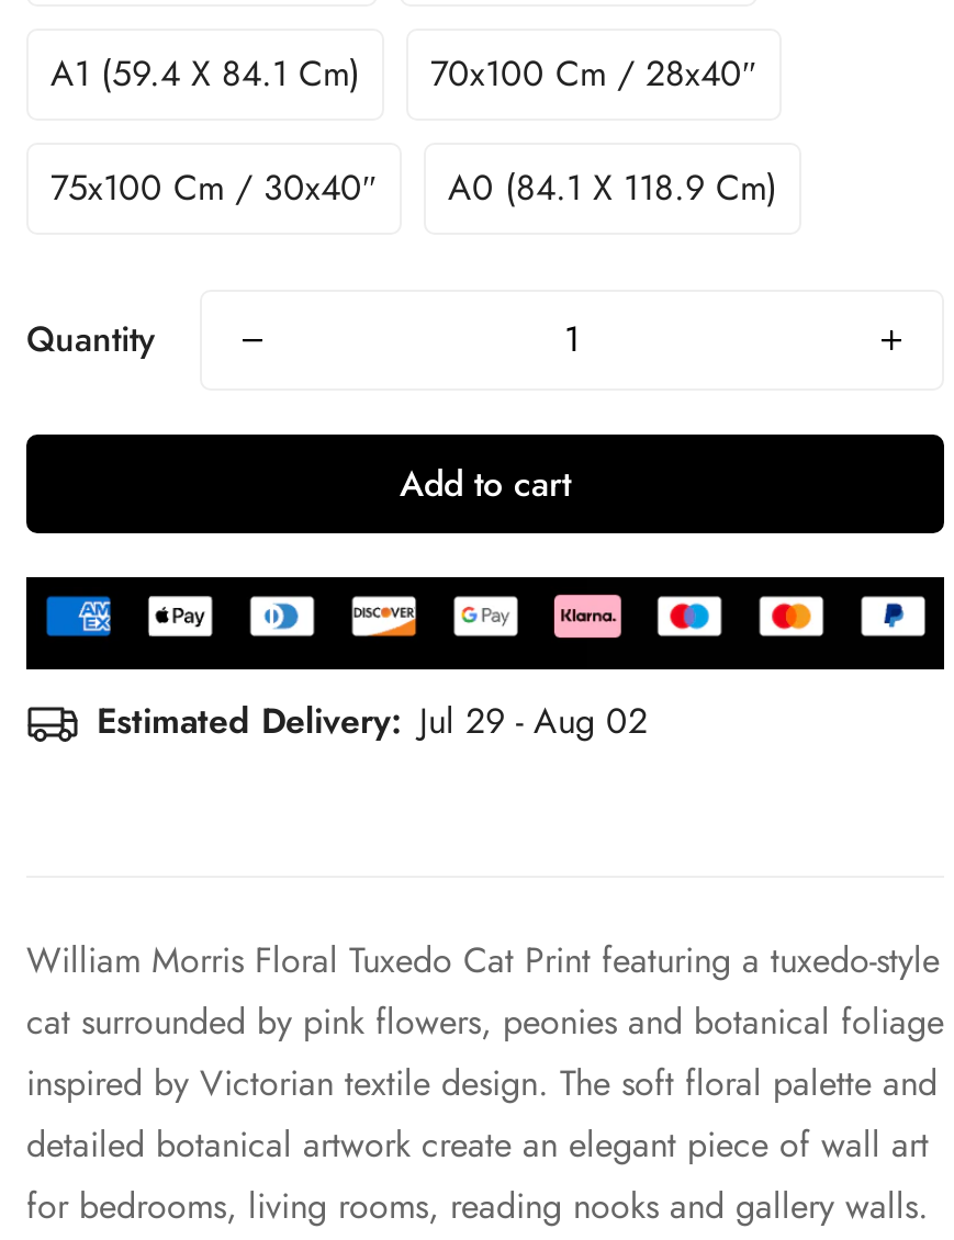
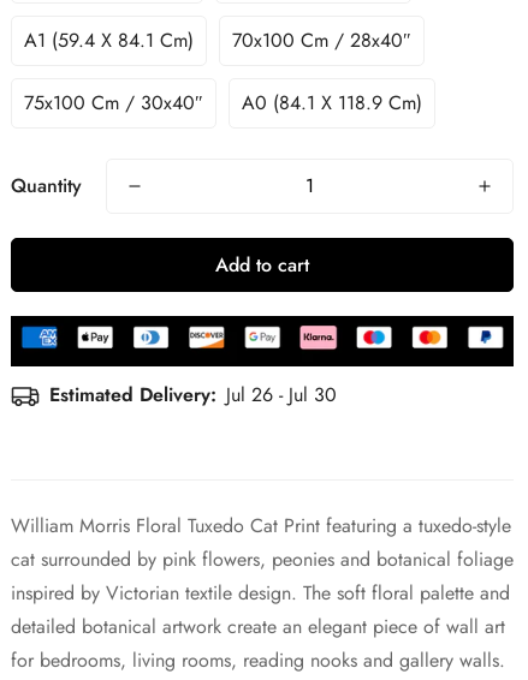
[97,695,648,745] Estimated Delivery: Jul 29 - Aug 02 -> [49,380,337,408] Estimated Delivery: Jul 26 - Jul 30

